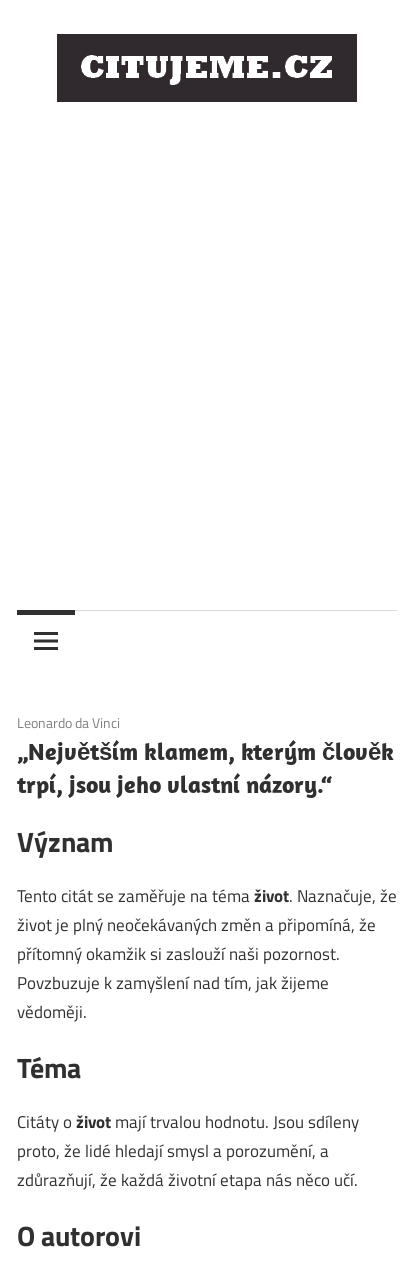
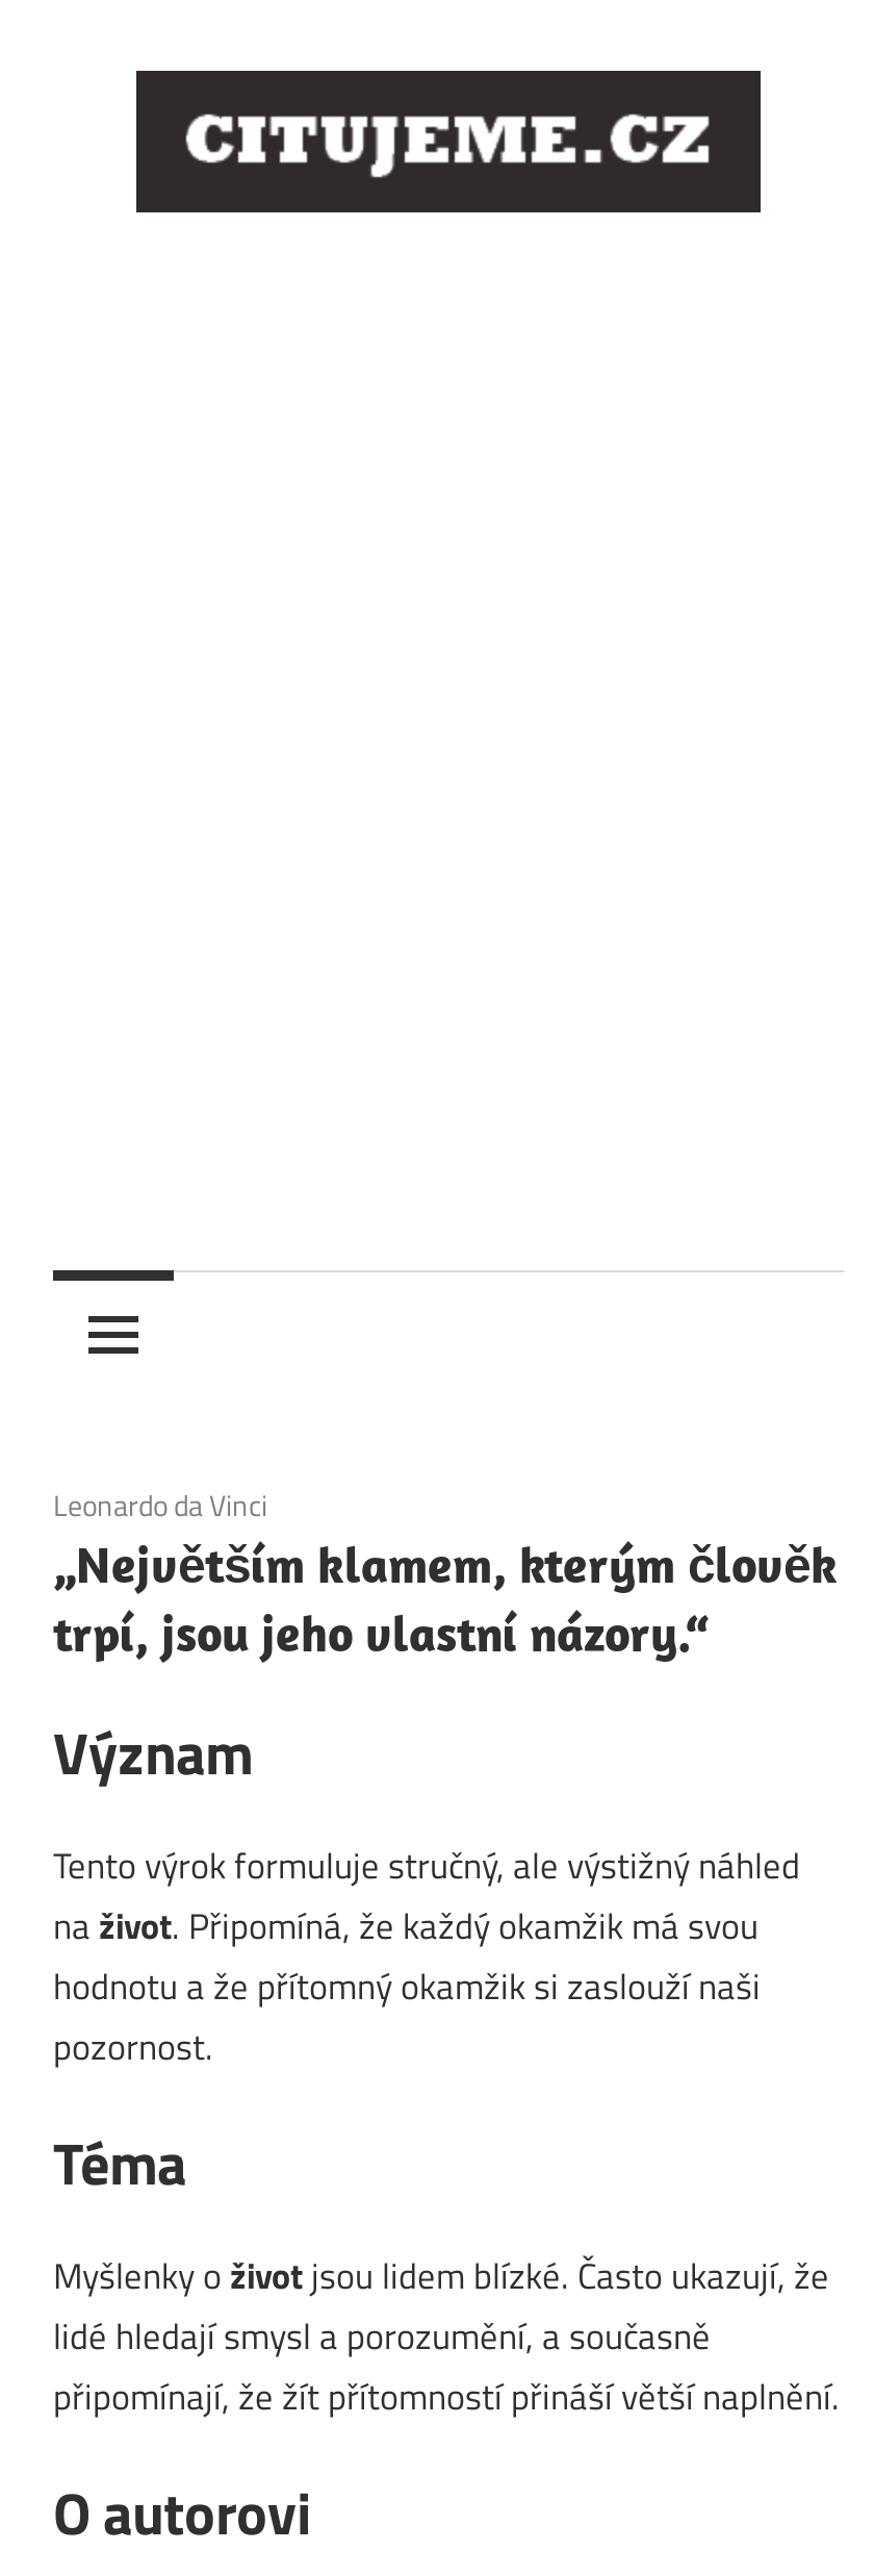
[17,883,397,1025] Tento citát se zaměřuje na téma život. Naznačuje, že | život je plný neočekávaných změn a připomíná, že | přítomný okamžik si zaslouží naši pozornost. | Povzbuzuje k zamyšlení nad tím, jak žijeme | vědoměji. -> [53,1838,800,2074] Tento výrok formuluje stručný, ale výstižný náhled | na život. Připomíná, že každý okamžik má svou | hodnotu a že přítomný okamžik si zaslouží naši | pozornost.
[17,1109,359,1193] Citáty o život mají trvalou hodnotu. Jsou sdíleny | proto, že lidé hledají smysl a porozumění, a | zdůrazňují, že každá životní etapa nás něco učí. -> [53,2248,840,2423] Myšlenky o život jsou lidem blízké. Často ukazují, že | lidé hledají smysl a porozumění, a současně | připomínají, že žít přítomností přináší větší naplnění.

